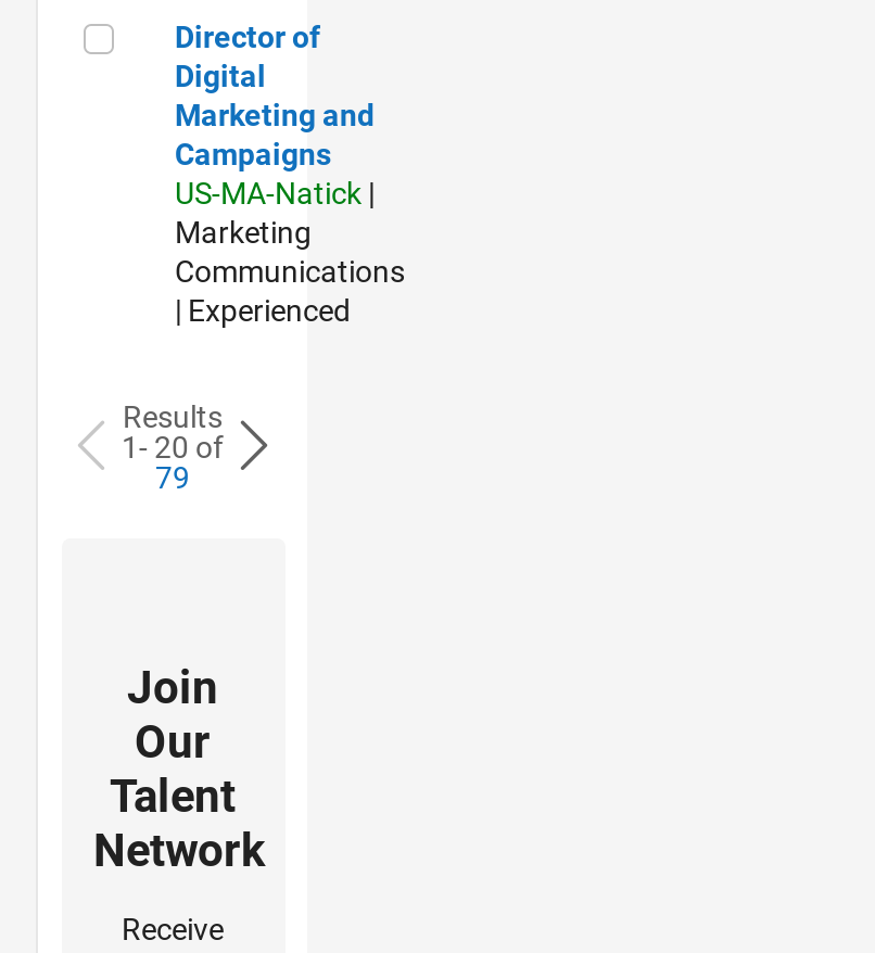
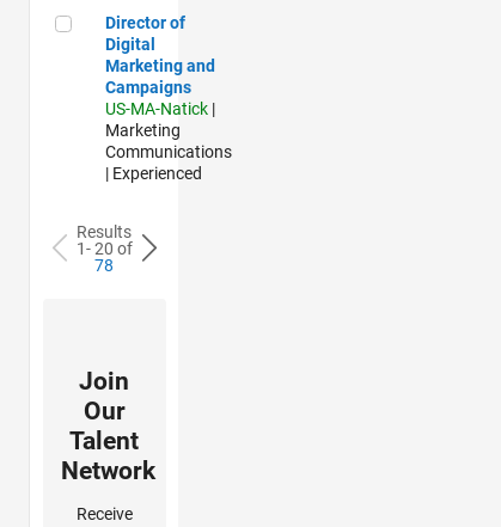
[155,460,190,495] 79 -> [94,255,114,275] 78

